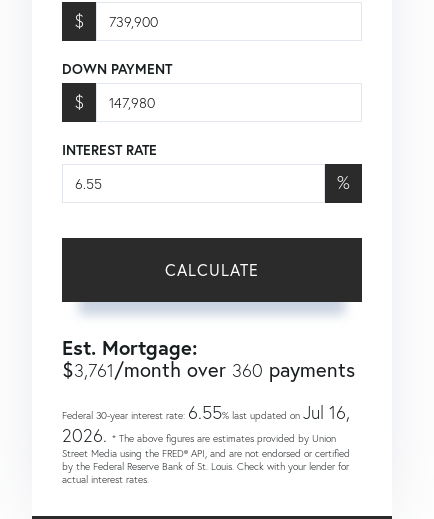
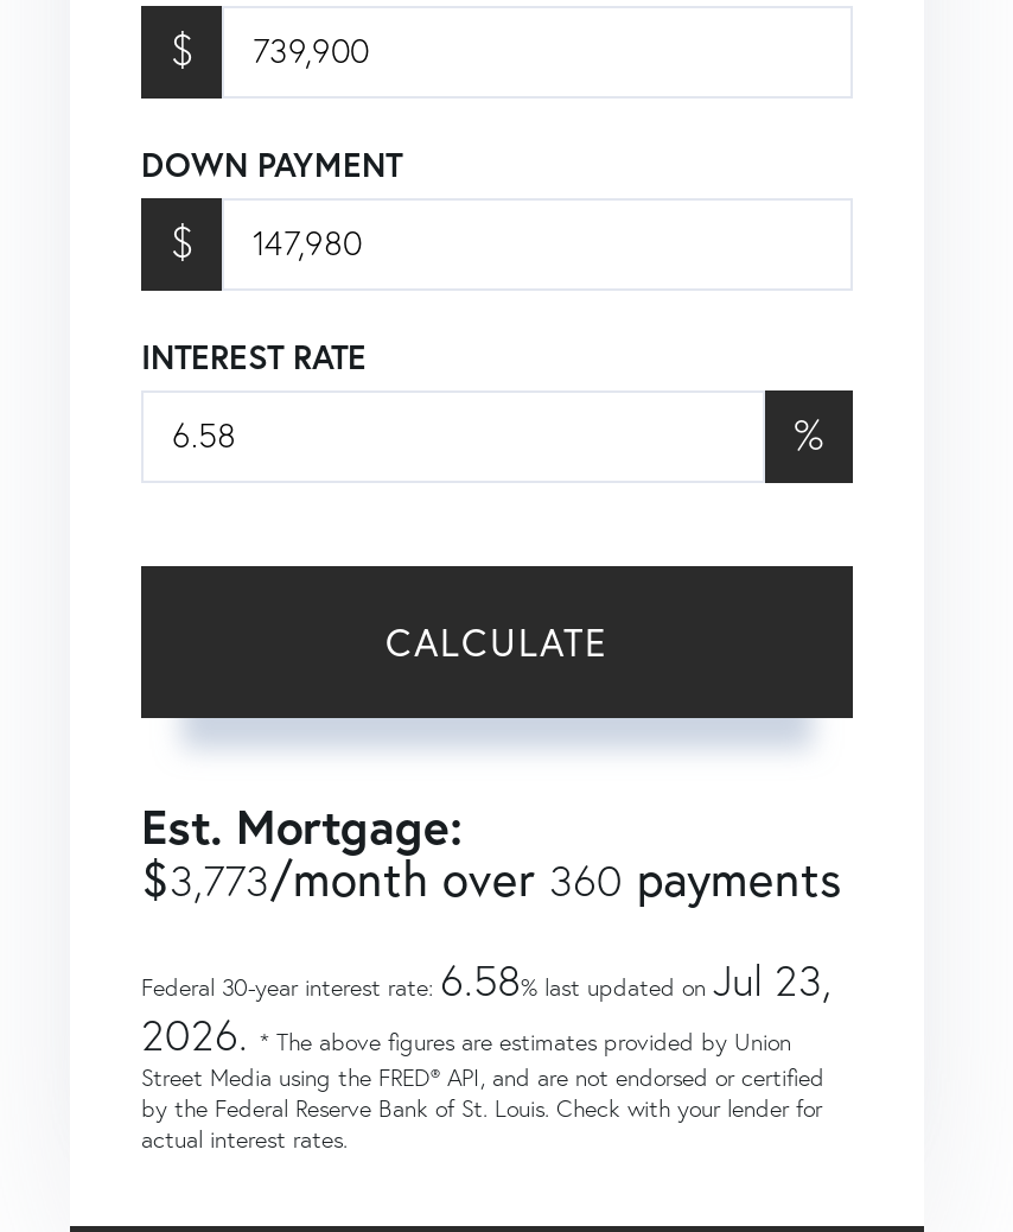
[62,356,355,383] $3,761/month over 360 payments -> [141,847,841,907] $3,773/month over 360 payments
[62,401,350,424] Federal 30-year interest rate: 6.55% last updated on Jul 16, -> [141,952,832,1006] Federal 30-year interest rate: 6.58% last updated on Jul 23,

